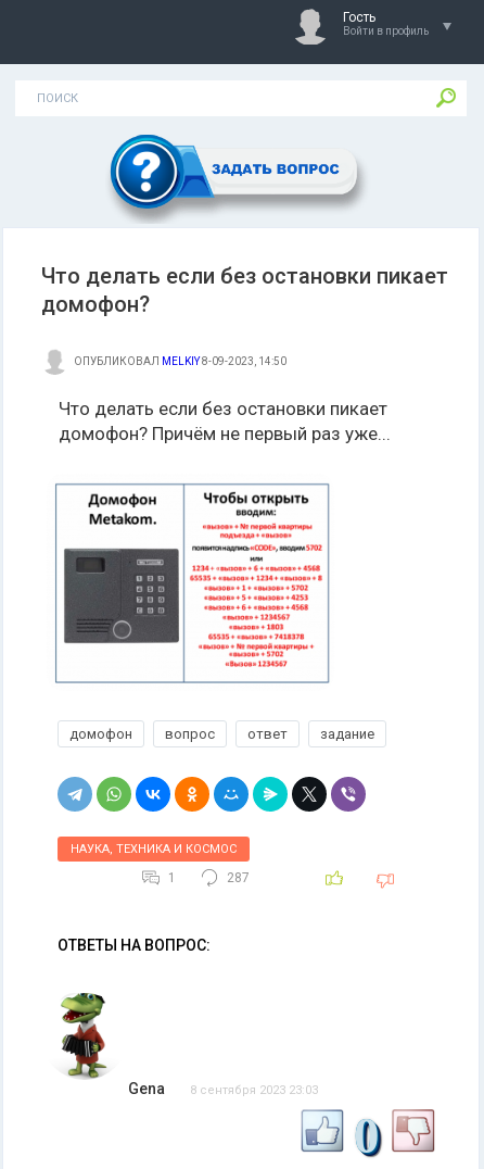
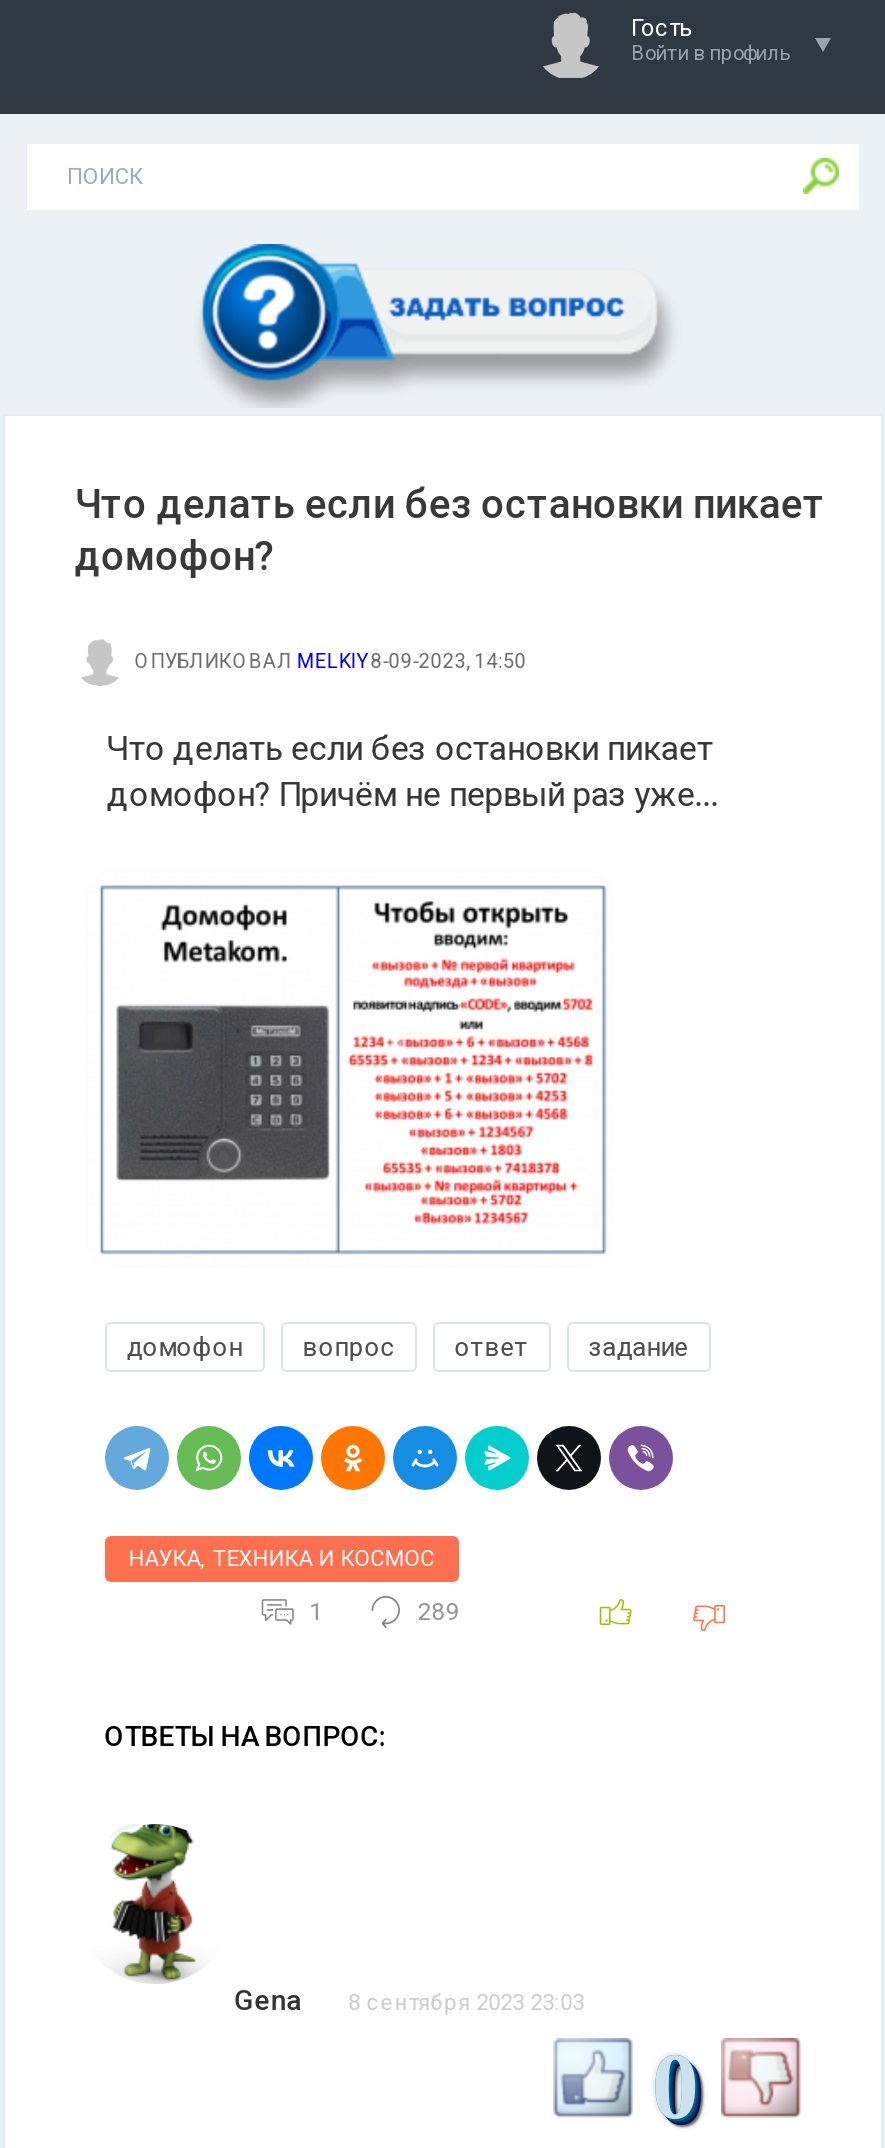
[227,870,250,885] 287 -> [418,1598,460,1626] 289

